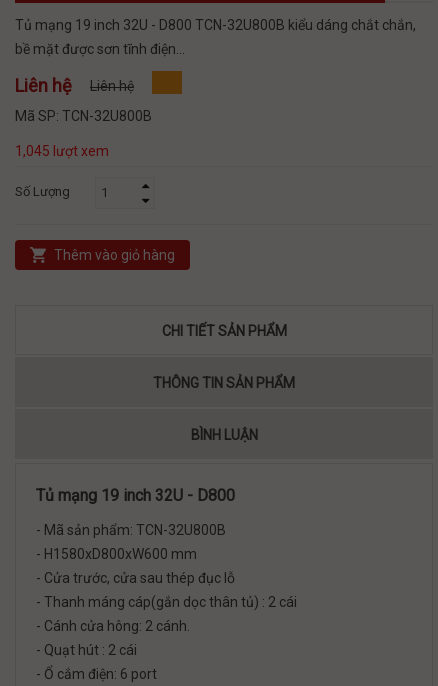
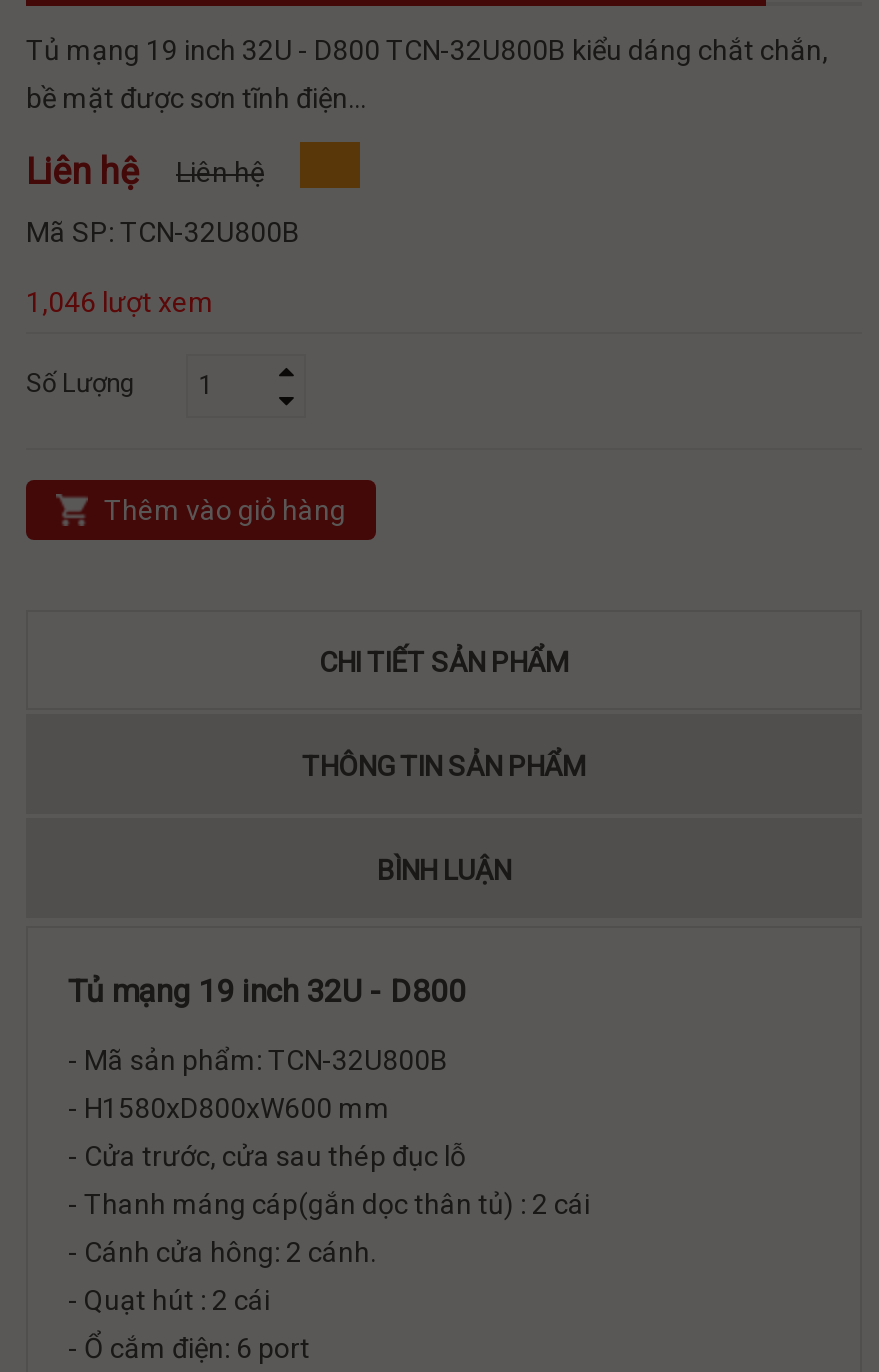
[15,143,109,159] 1,045 lượt xem -> [26,286,214,318] 1,046 lượt xem

